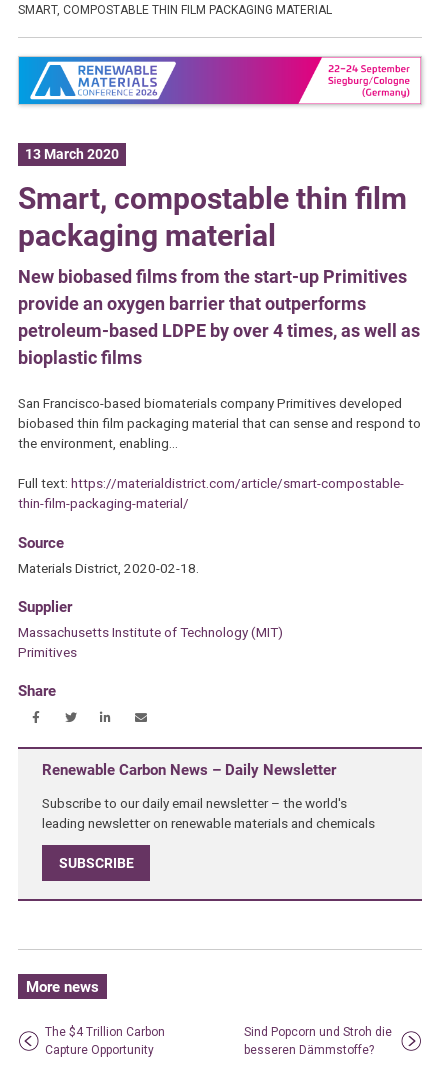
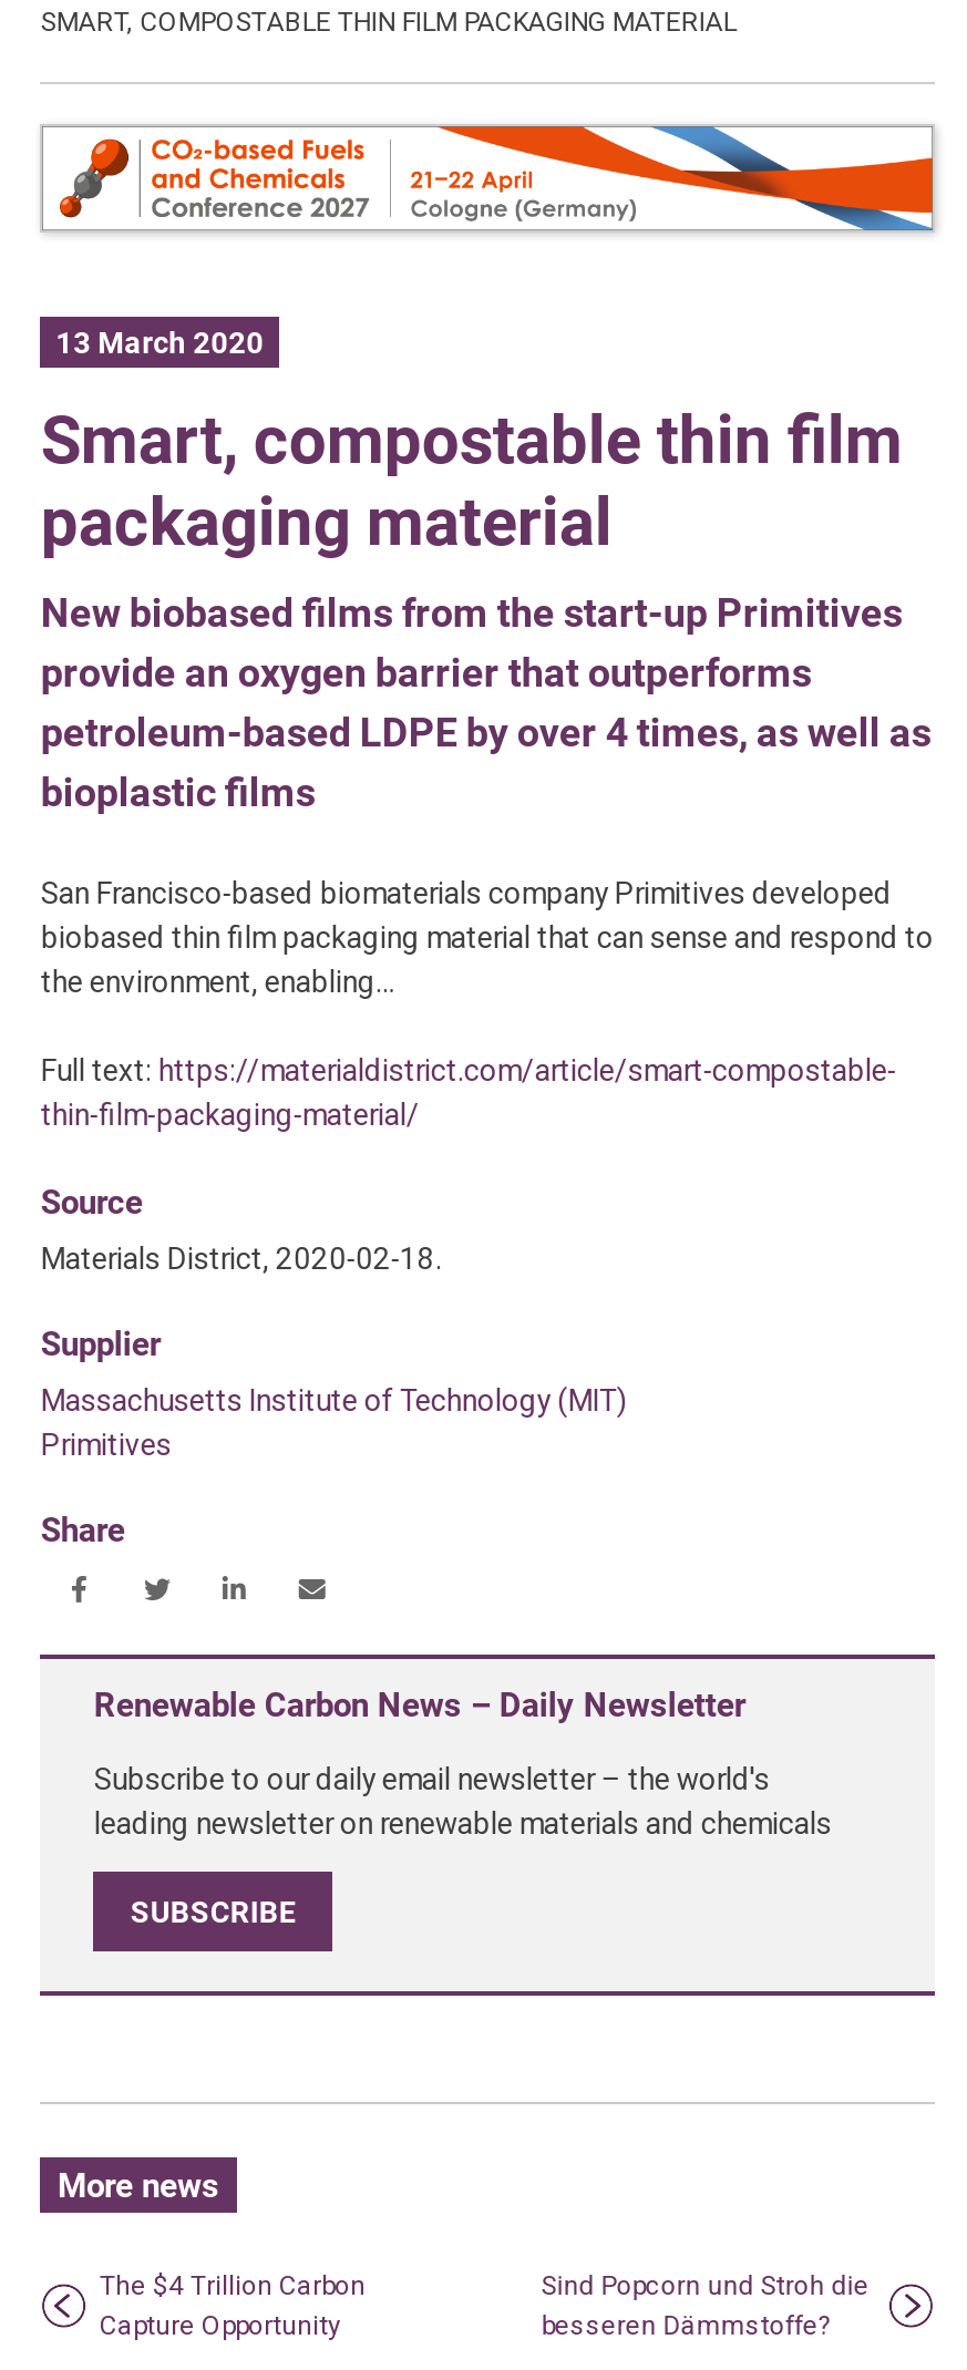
[18,56,421,105] [image] -> [42,124,935,233] [image]

